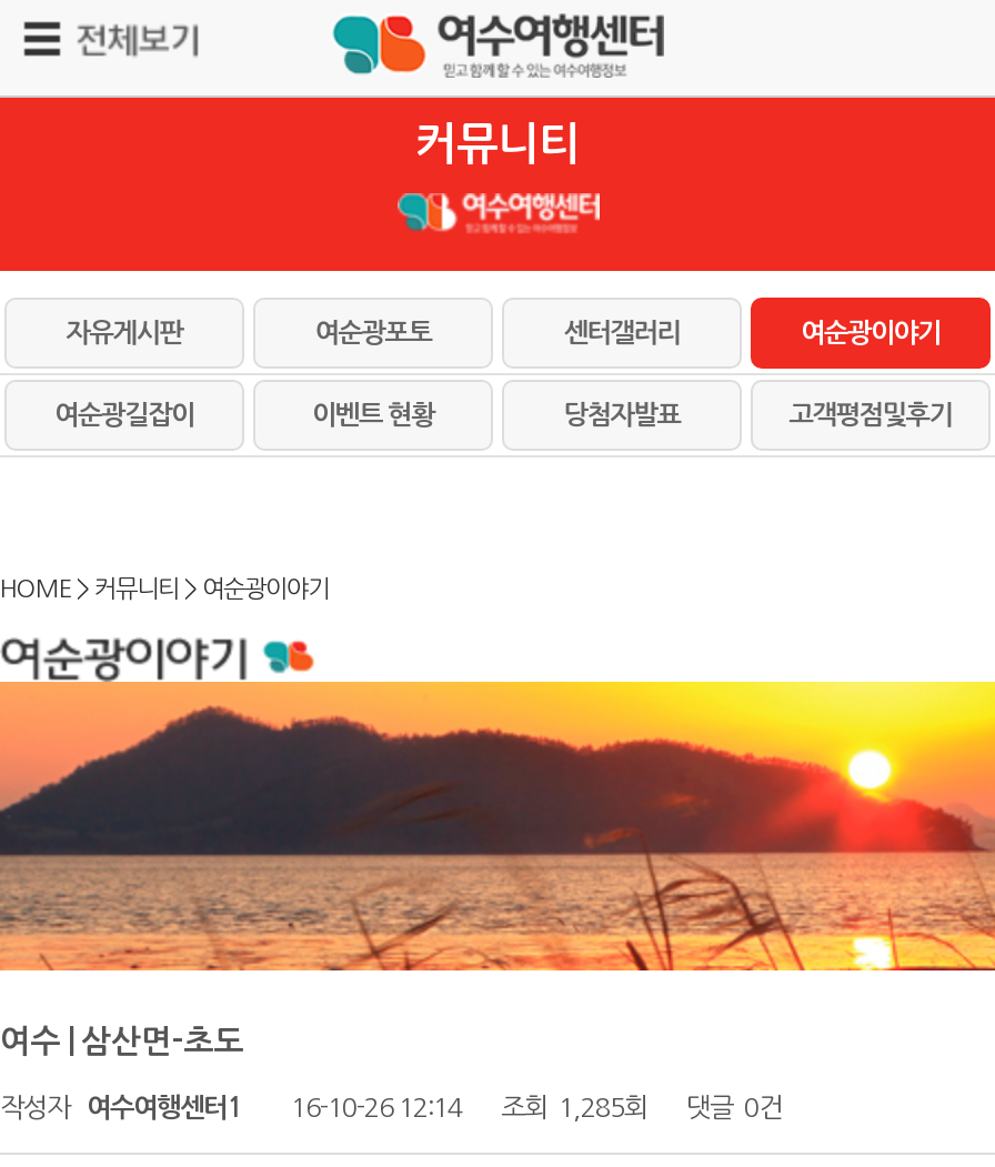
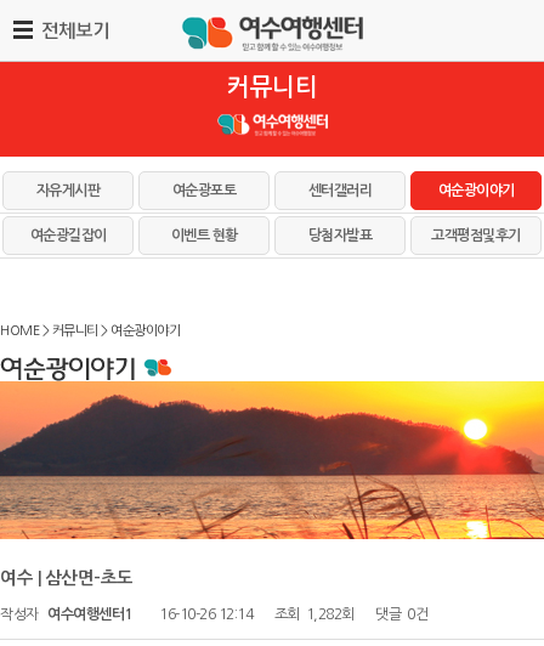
[0,1094,782,1121] 작성자 여수여행센터1 16-10-26 12:14 조회 1,285회 댓글 0건 -> [0,607,427,621] 작성자 여수여행센터1 16-10-26 12:14 조회 1,282회 댓글 0건

